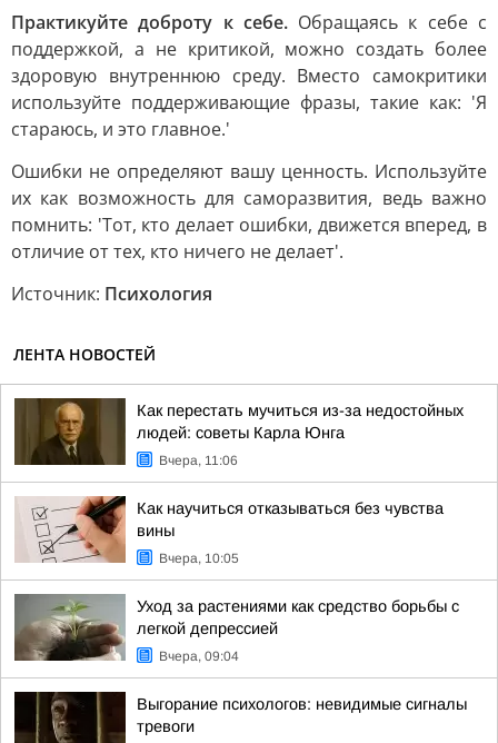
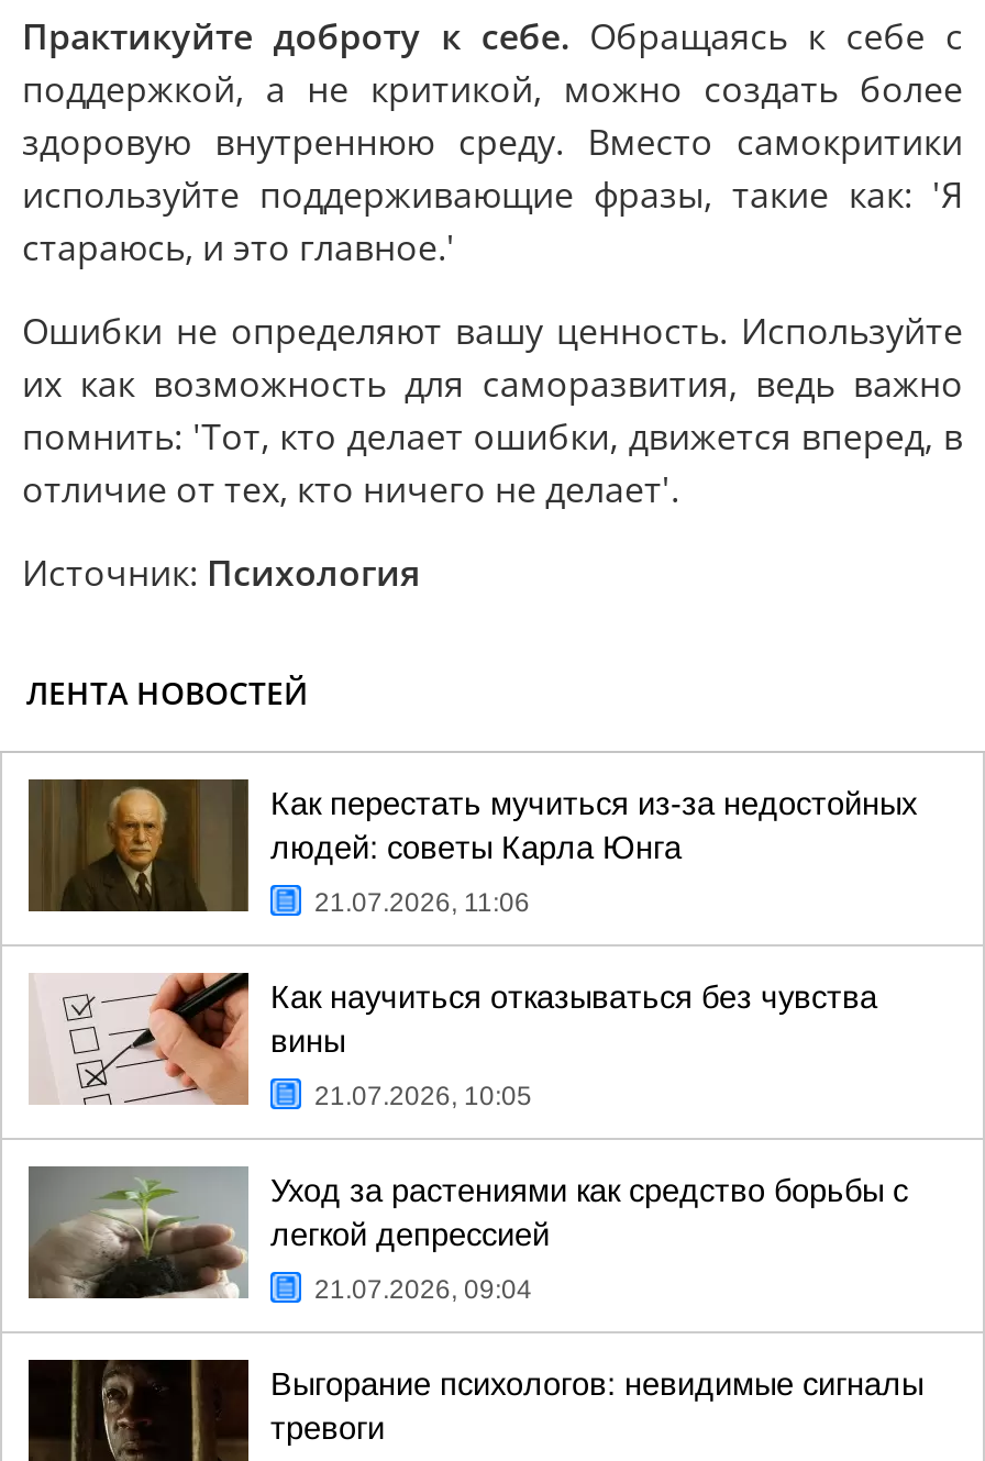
[159,453,238,468] Вчера, 11:06 -> [314,887,530,918] 21.07.2026, 11:06
[159,551,239,566] Вчера, 10:05 -> [314,1081,532,1111] 21.07.2026, 10:05
[159,648,239,664] Вчера, 09:04 -> [314,1274,532,1305] 21.07.2026, 09:04

